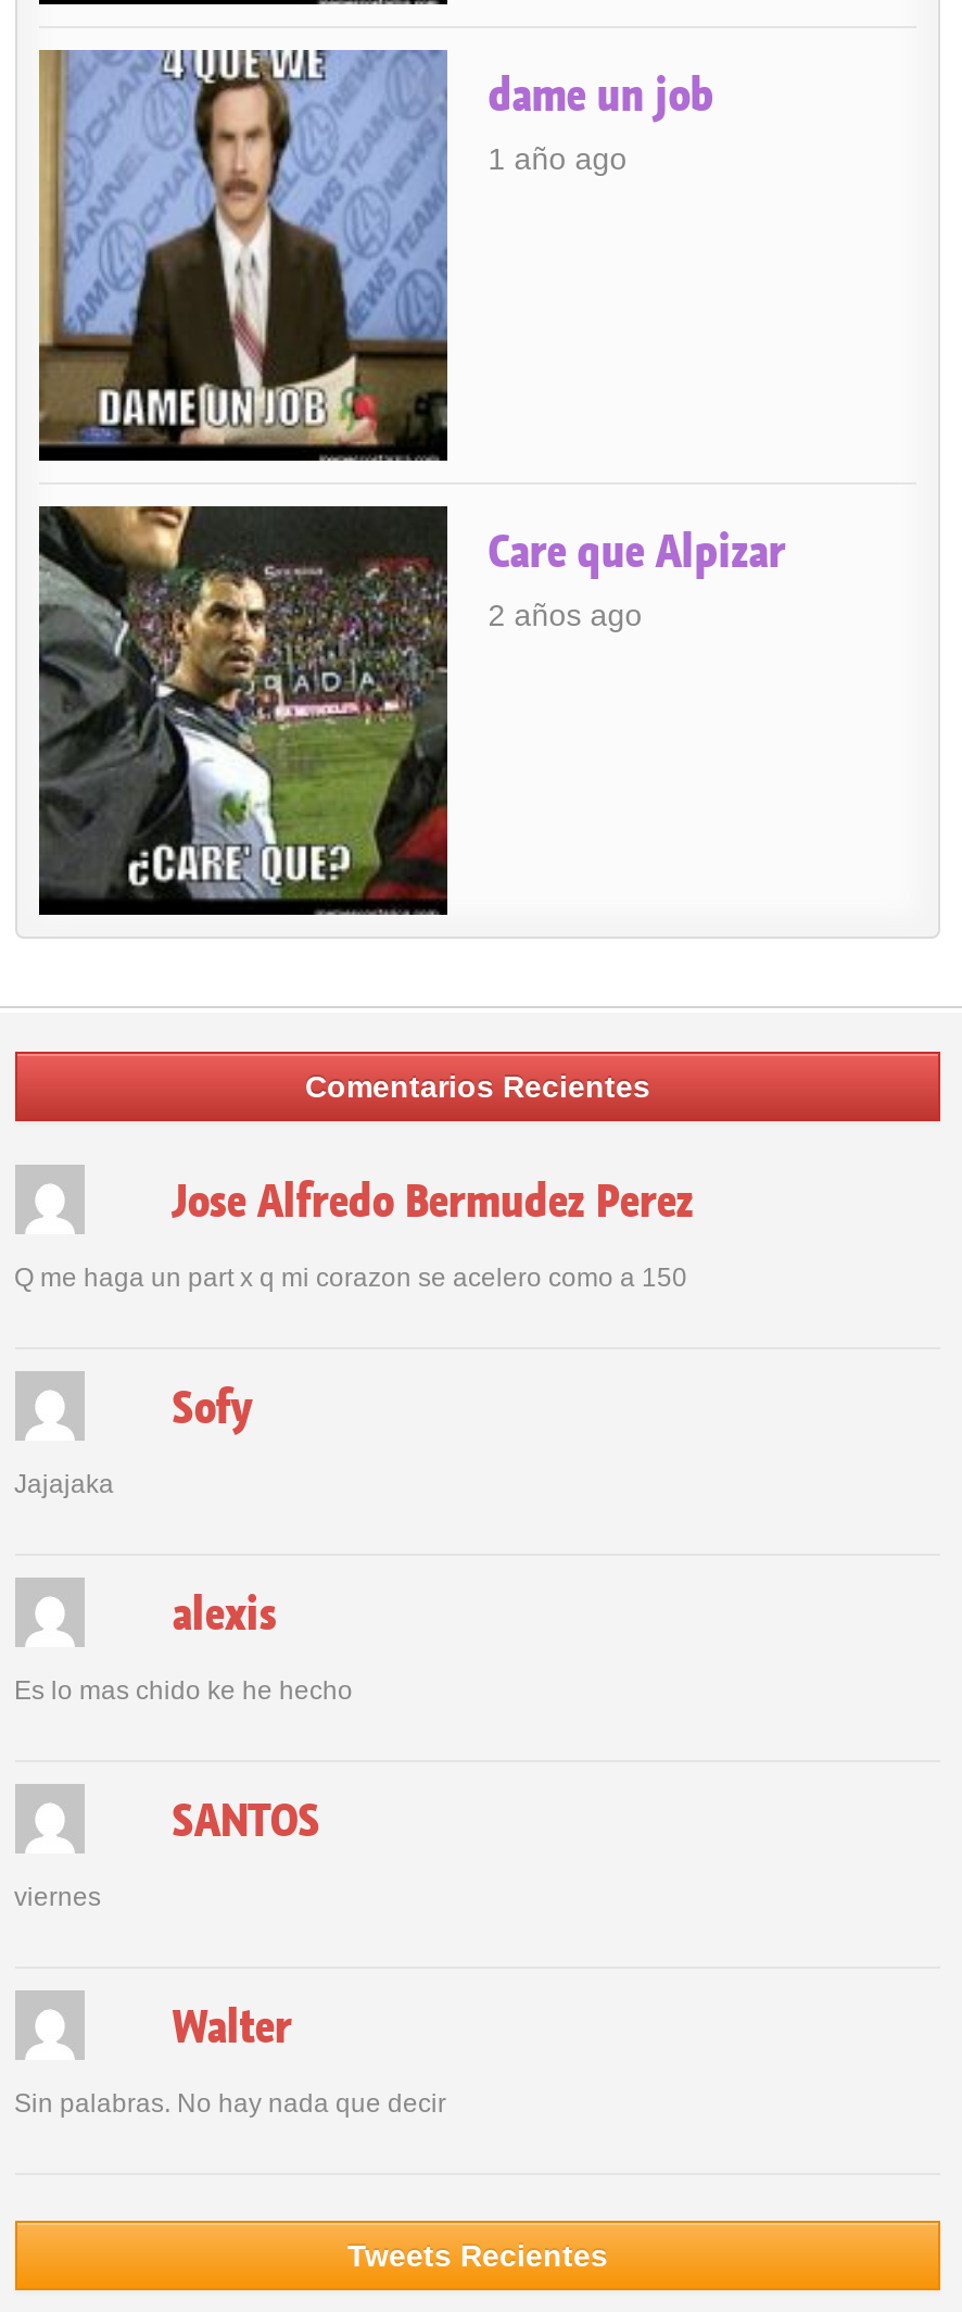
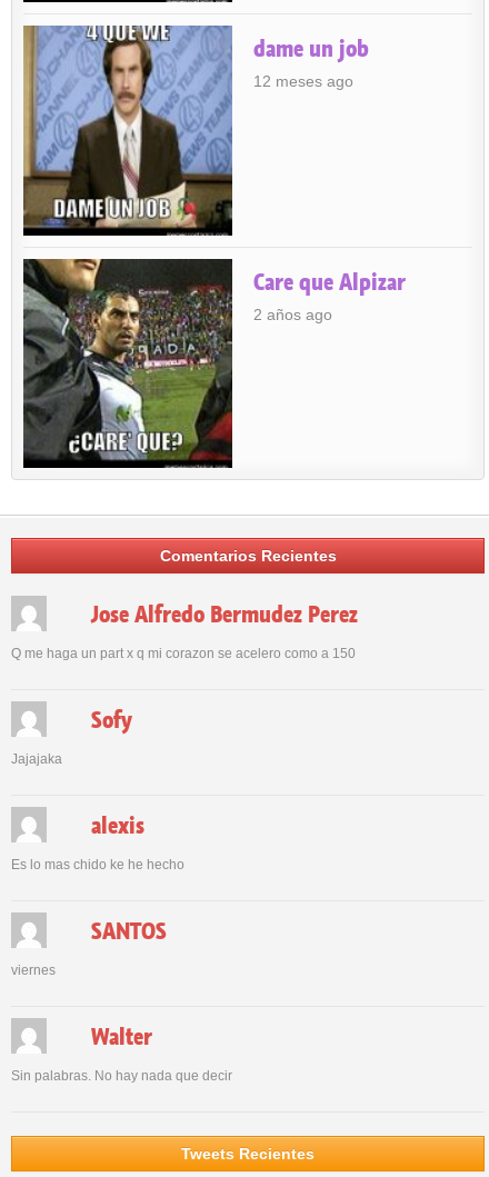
[488,142,627,177] 1 año ago -> [253,73,353,90] 12 meses ago

